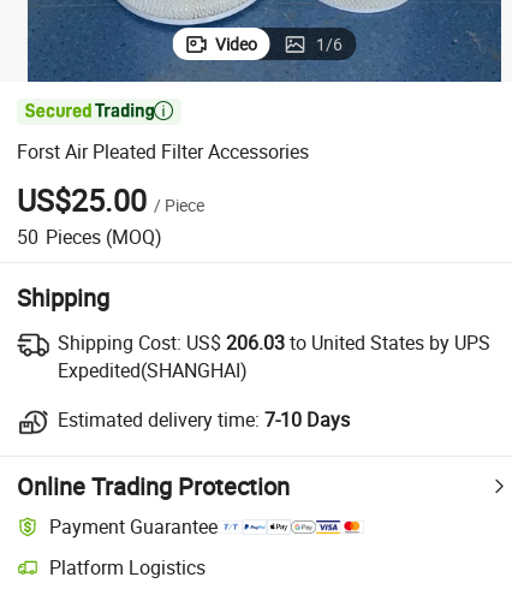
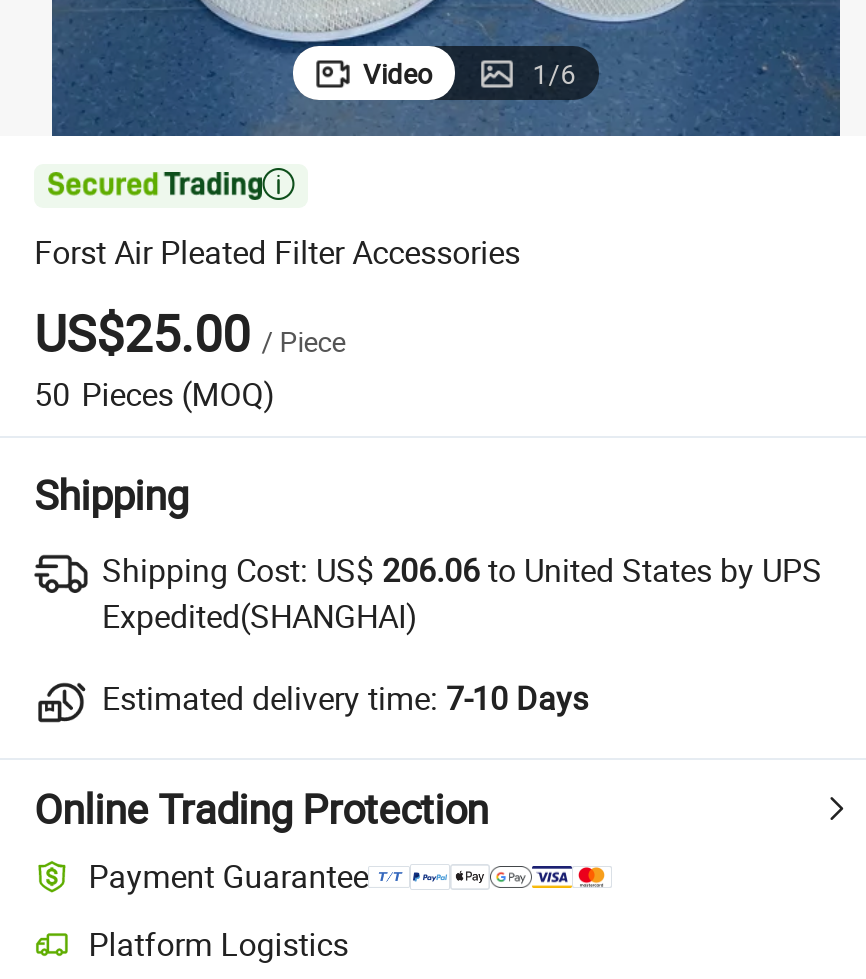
[58,329,490,356] Shipping Cost: US$206.03 to United States by UPS -> [102,548,822,592] Shipping Cost: US$206.06 to United States by UPS

